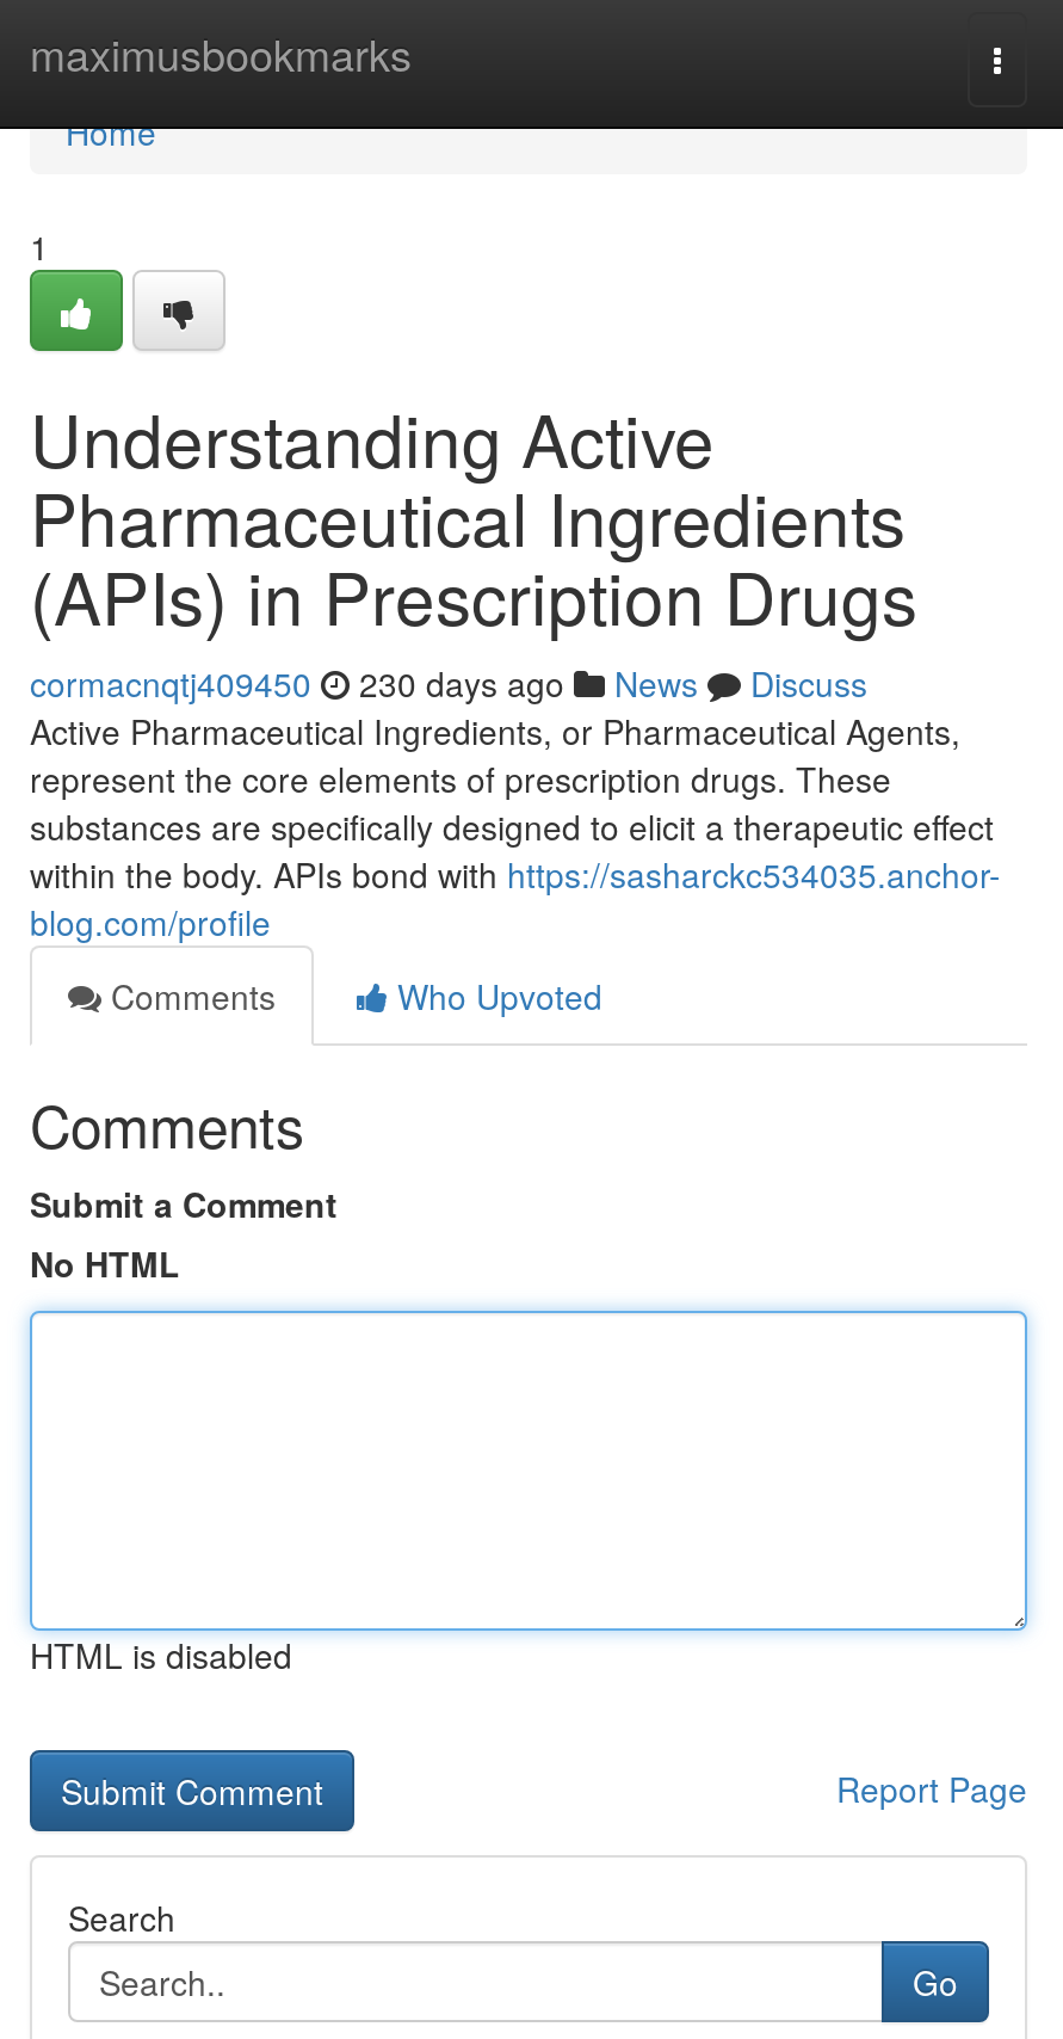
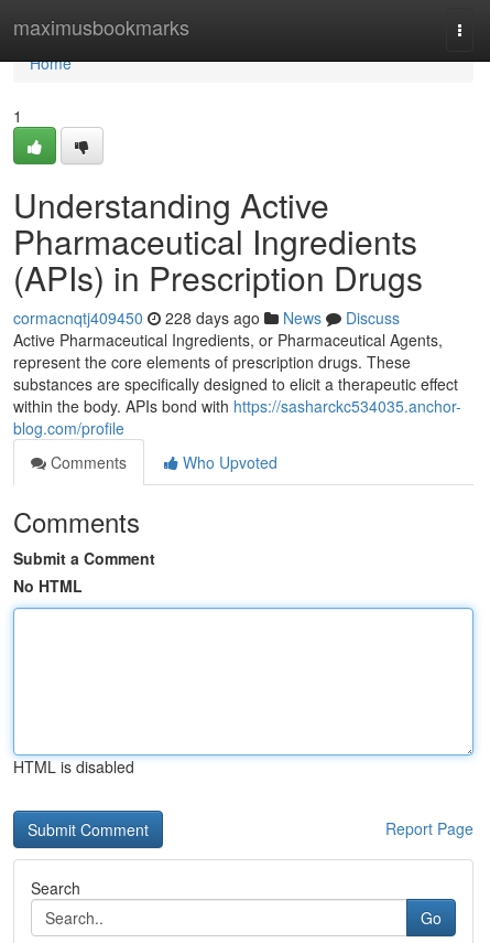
[30,659,867,707] cormacnqtj409450 230 days ago News Discuss -> [13,307,400,329] cormacnqtj409450 228 days ago News Discuss

